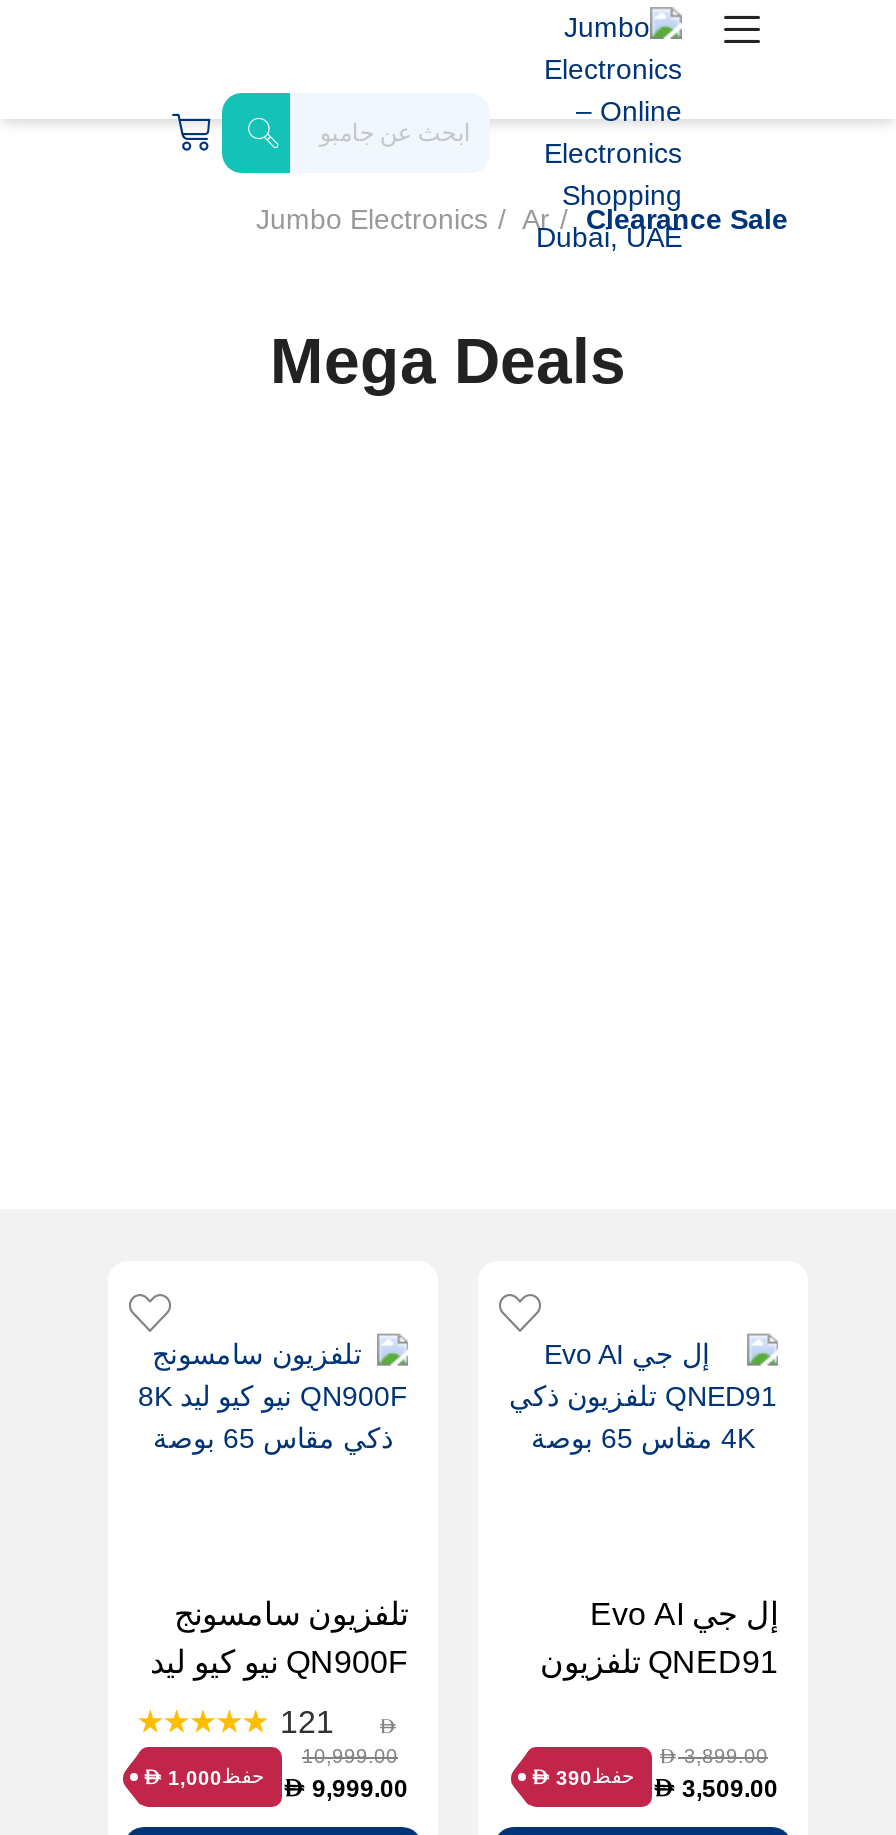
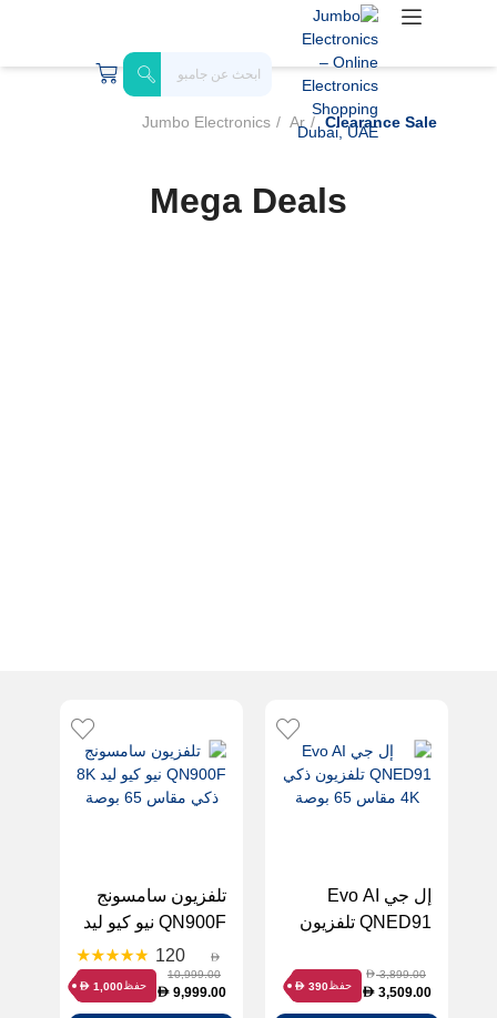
[280,1706,334,1740] 121 -> [155,946,185,965] 120

